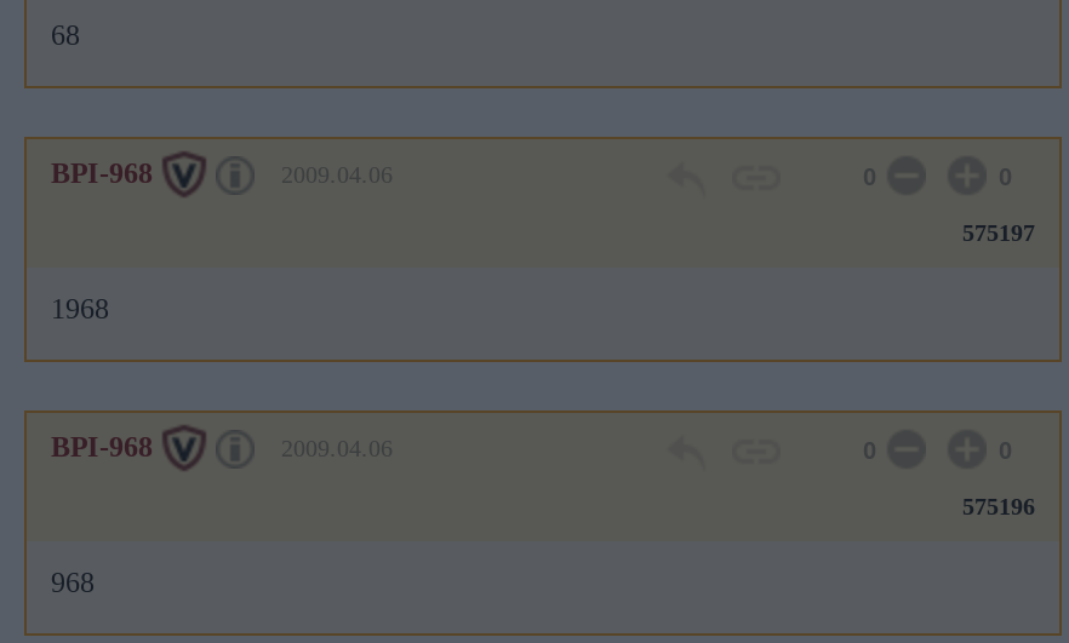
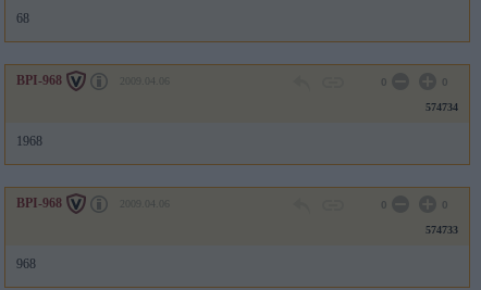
[962,219,1035,246] 575197 -> [425,101,458,113] 574734
[962,493,1035,519] 575196 -> [425,224,458,236] 574733

